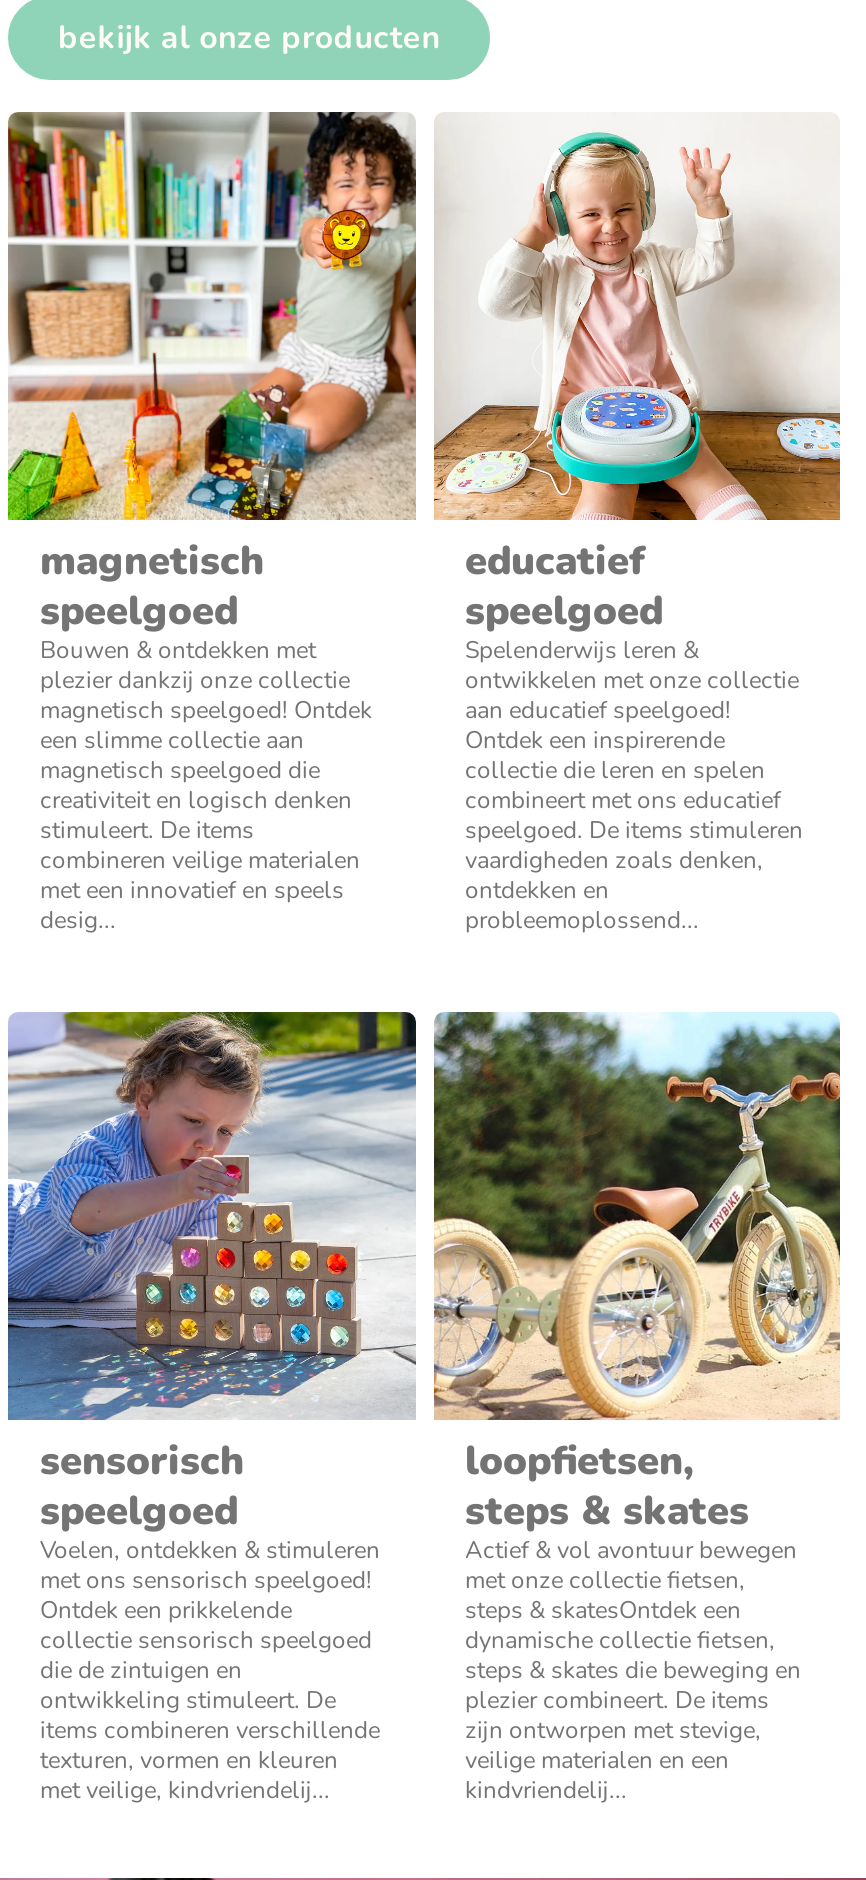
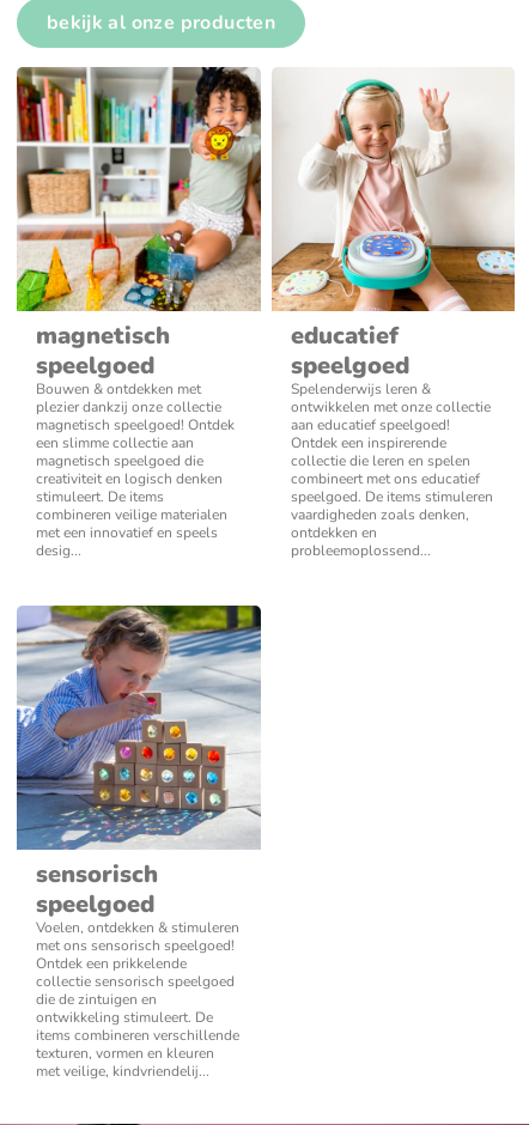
[432,1010,842,1805] [image] | loopfietsen, | steps & skates | Actief & vol avontuur bewegen | met onze collectie fietsen, | steps & skatesOntdek een | dynamische collectie fietsen, | steps & skates die beweging en | plezier combineert. De items | zijn ontworpen met stevige, | veilige materialen en een | kindvriendelij... -> none

